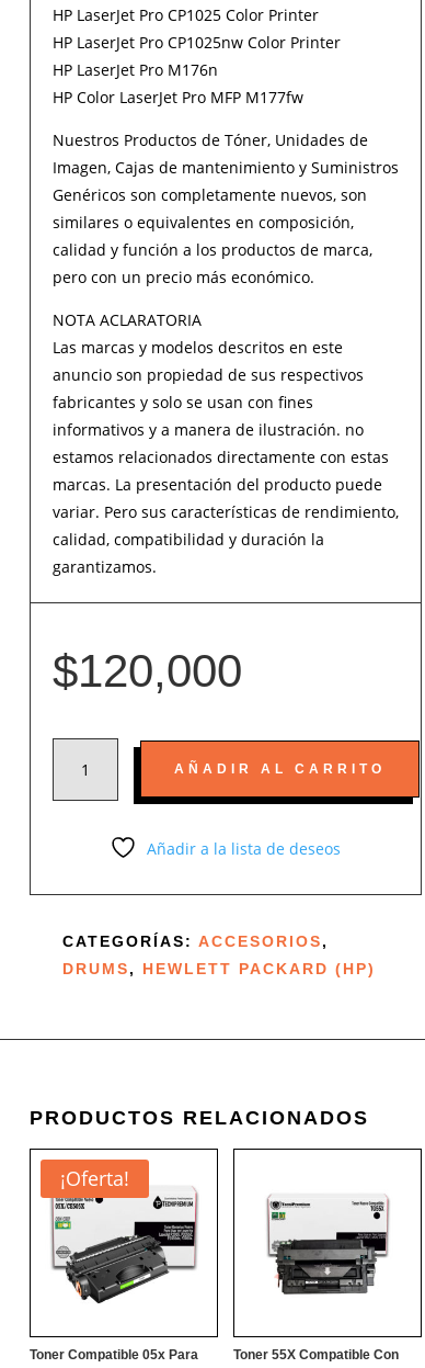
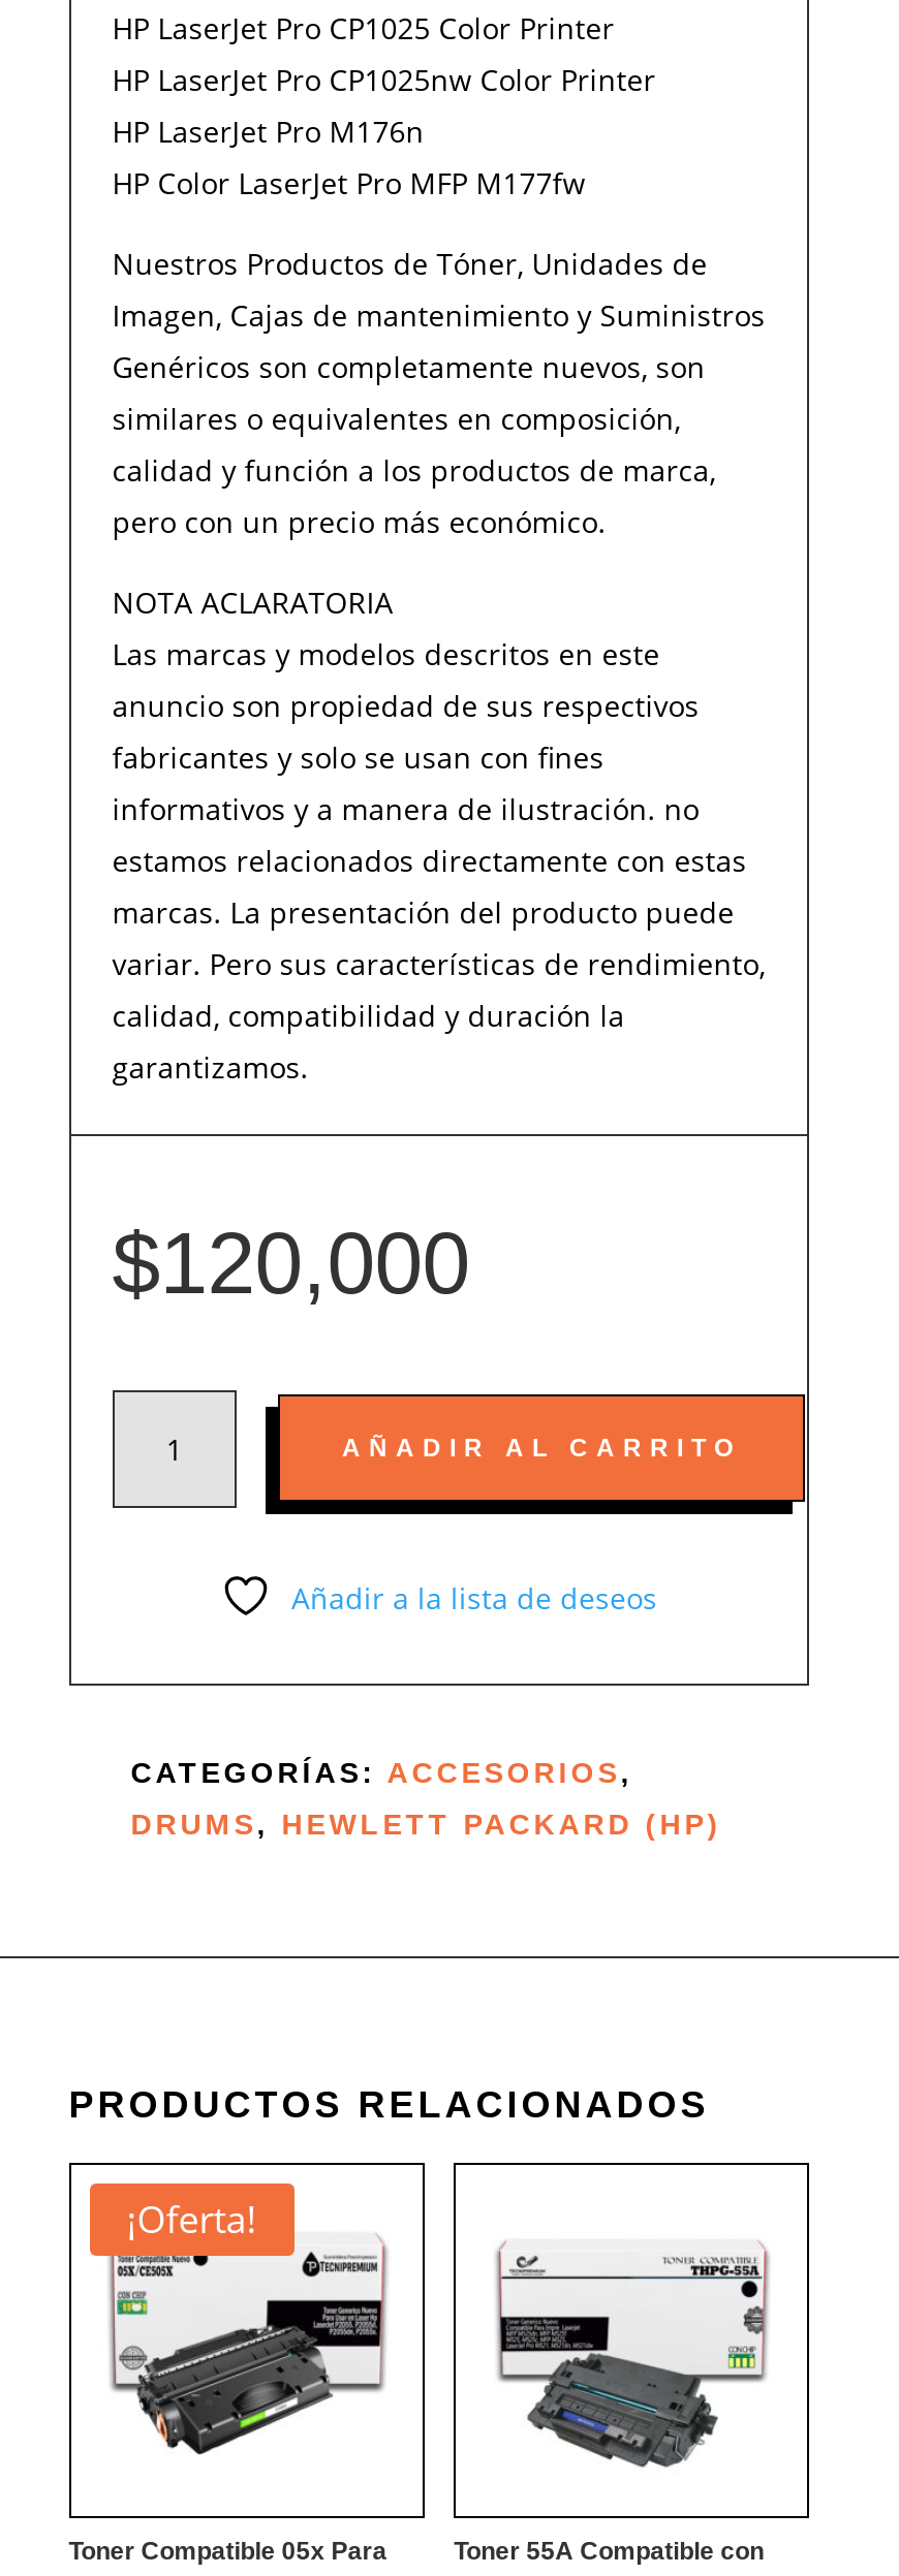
[234,1195,400,1363] [image] | Toner 55X Compatible Con -> [454,2241,770,2566] [image] | Toner 55A Compatible con

